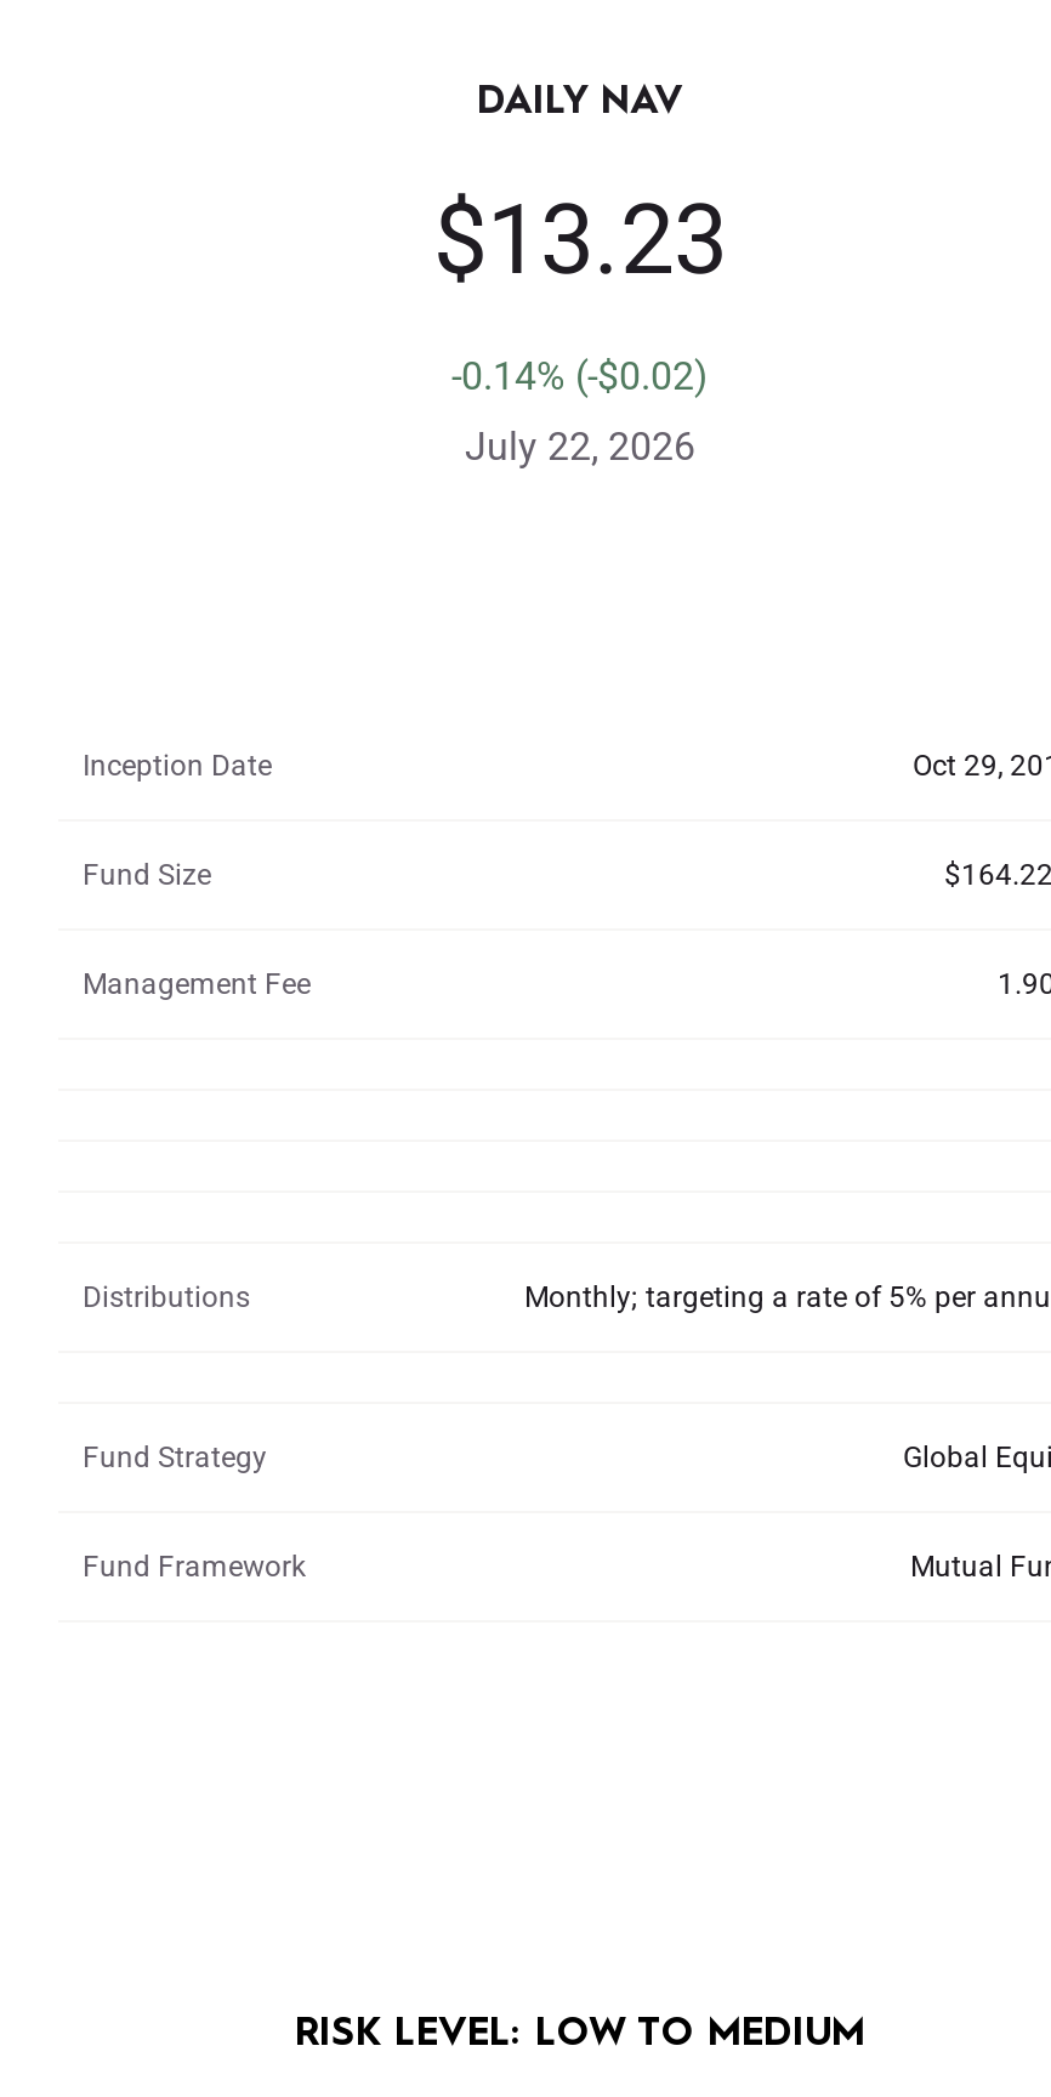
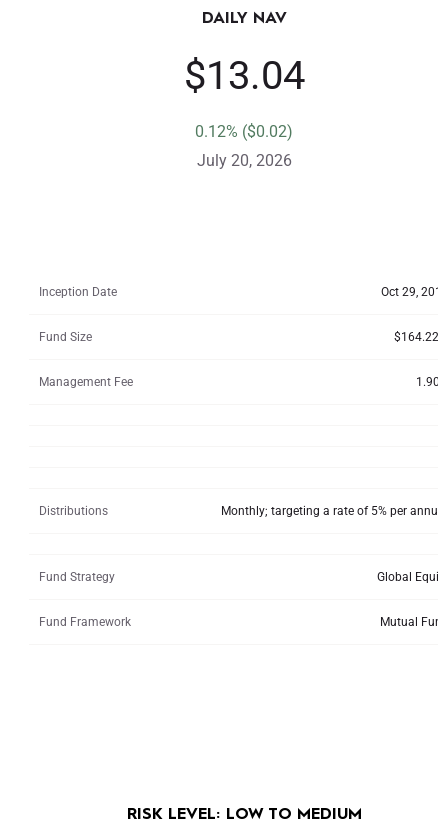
[433,184,727,299] $13.23 -> [183,52,304,99] $13.04
[451,354,709,400] -0.14% (-$0.02) -> [195,122,293,141] 0.12% ($0.02)
[465,425,695,471] July 22, 2026 -> [196,151,291,170] July 20, 2026

